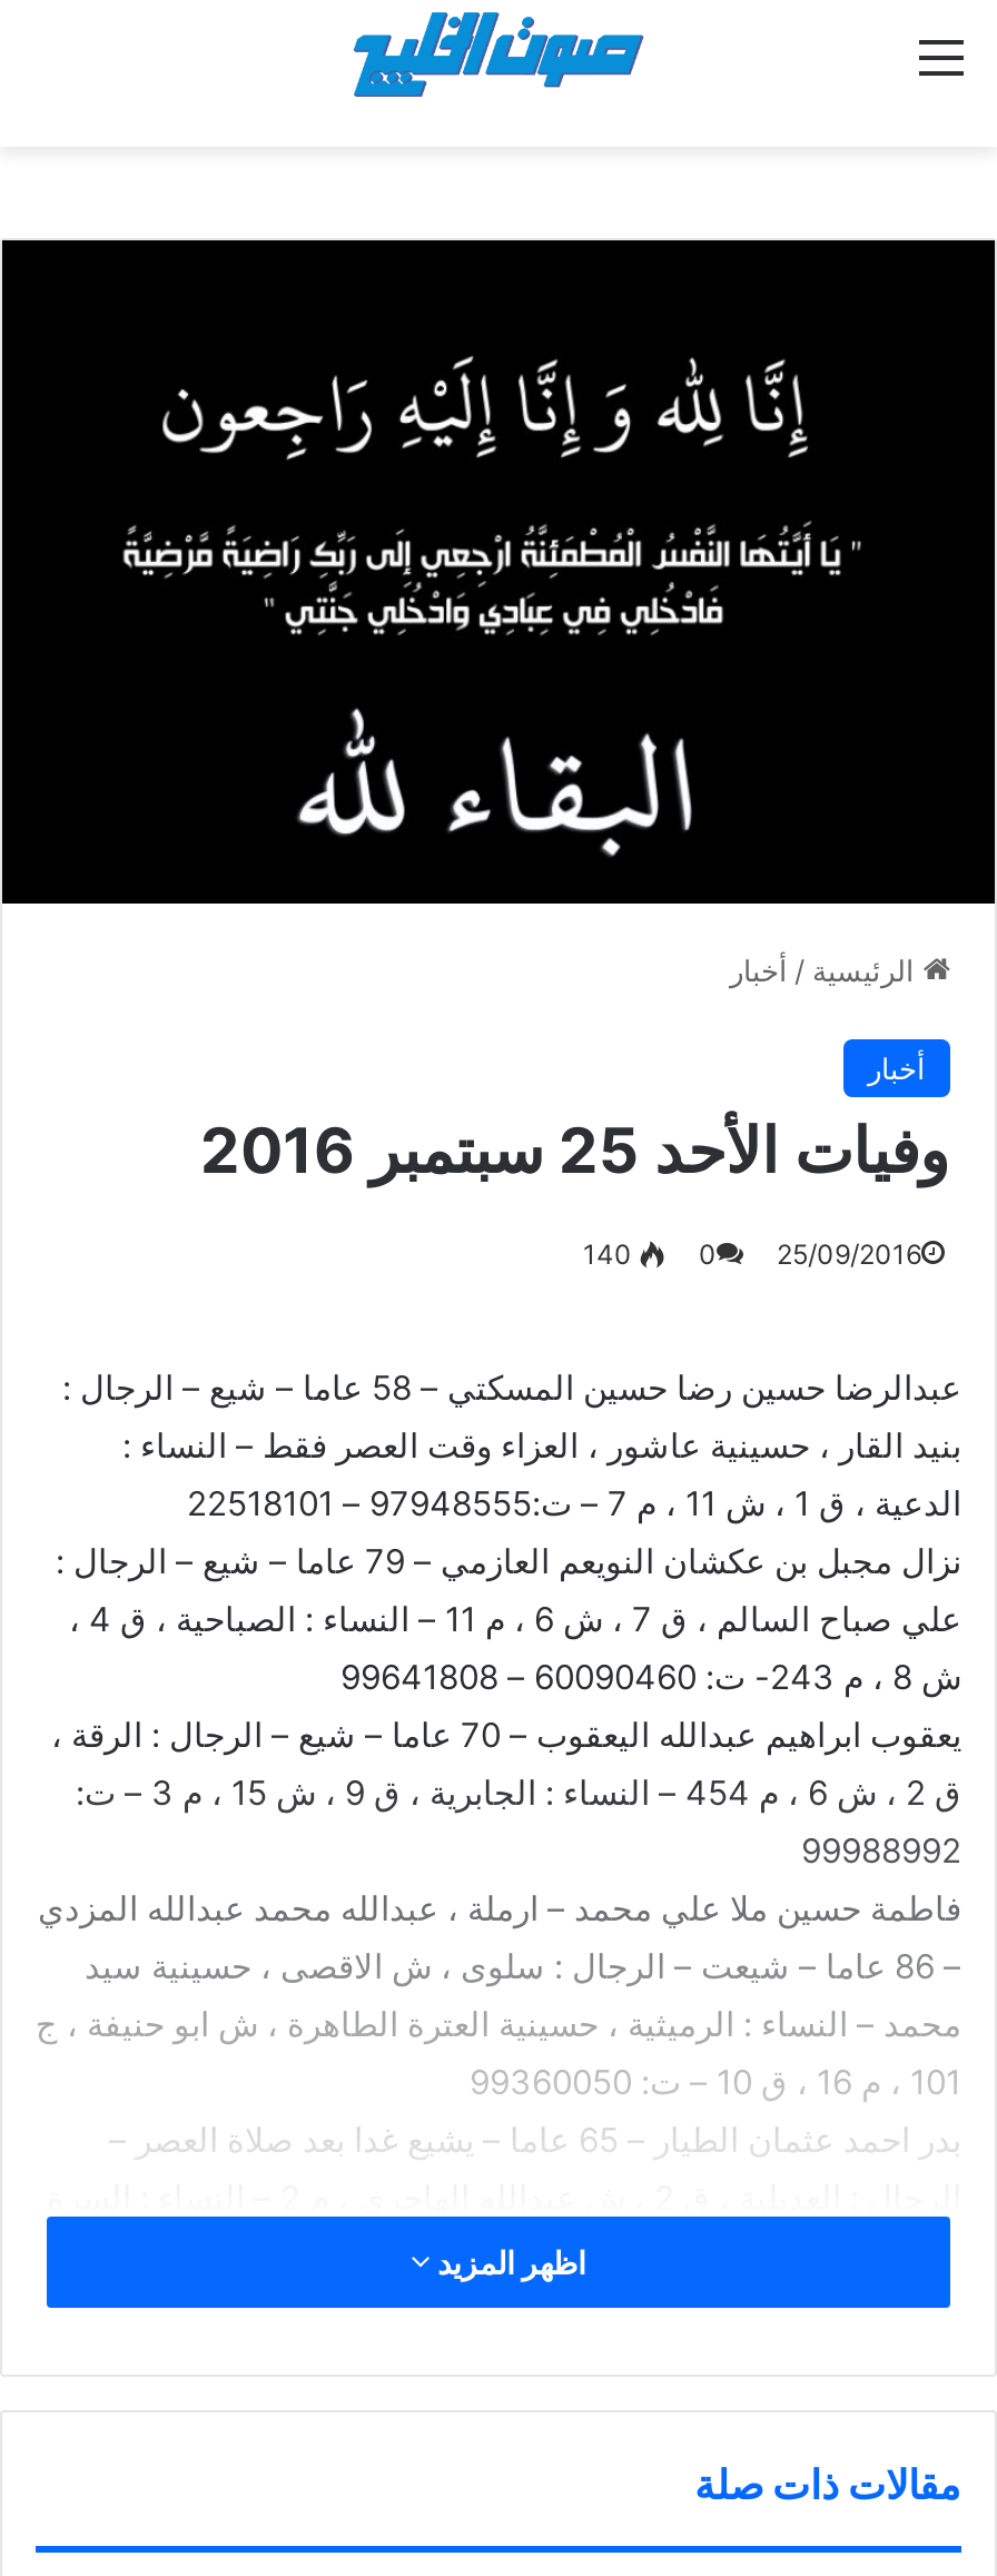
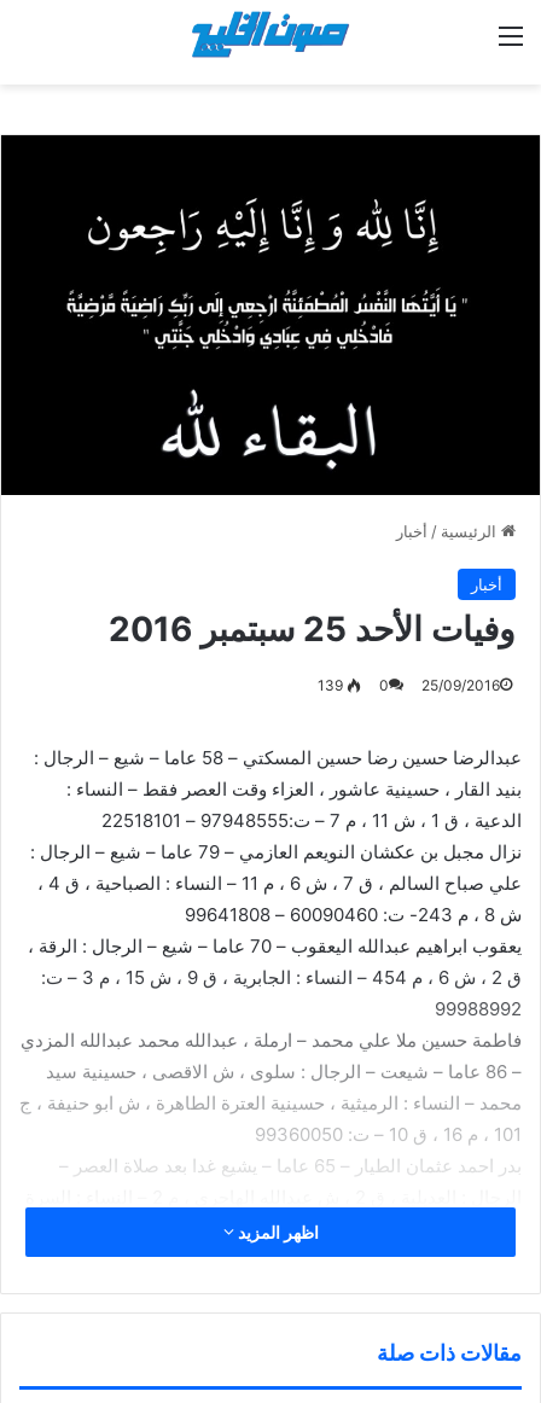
[583,1237,632,1270] 140 -> [318,676,343,694] 139

